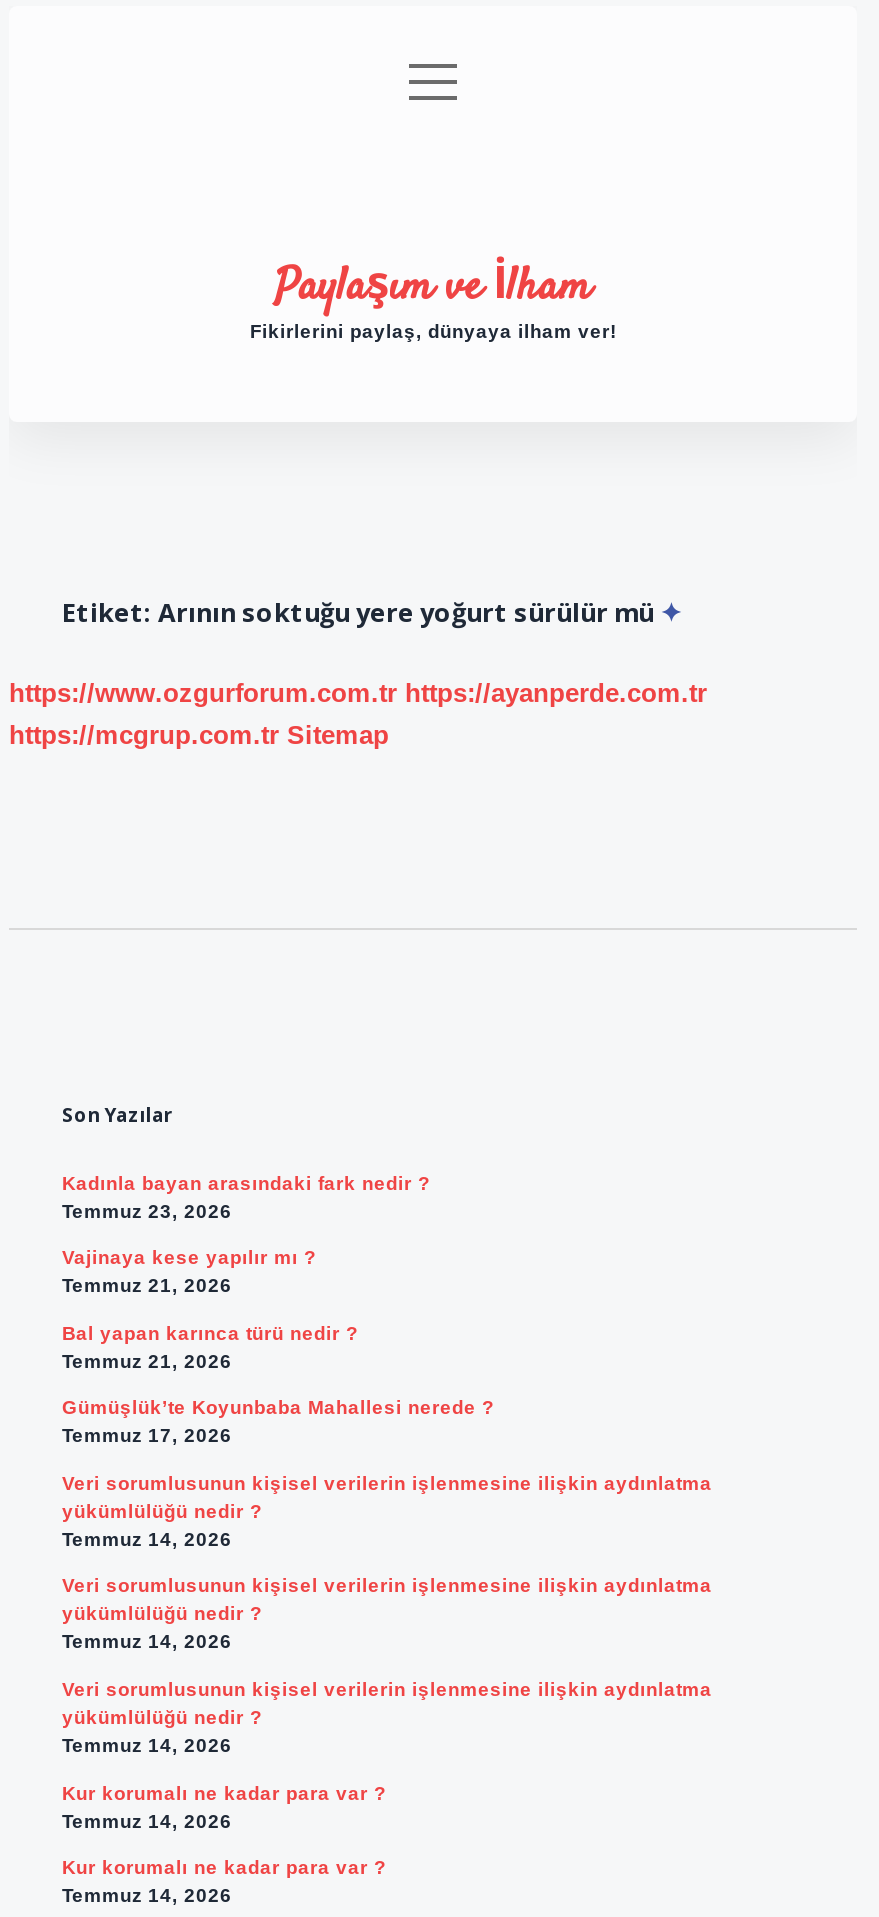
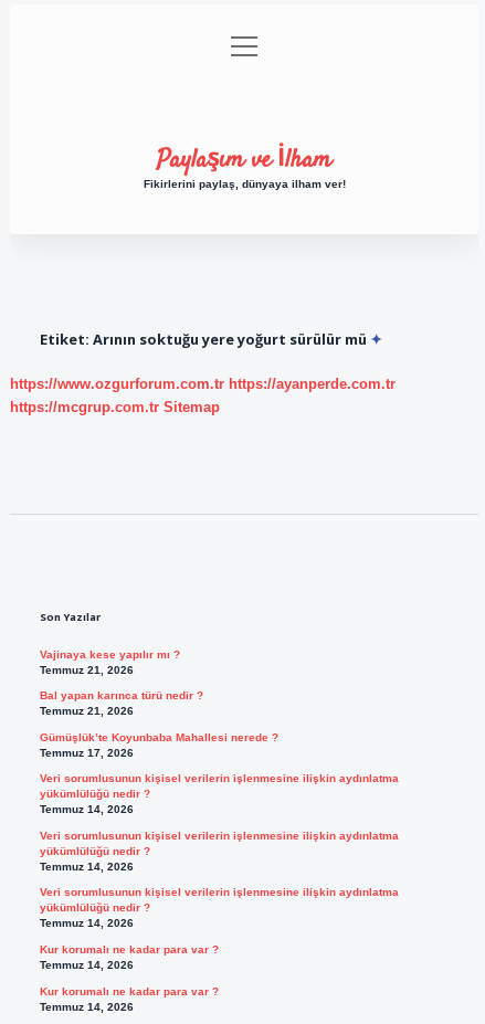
[62,1171,430,1221] Kadınla bayan arasındaki fark nedir ? | Temmuz 23, 2026 -> none

